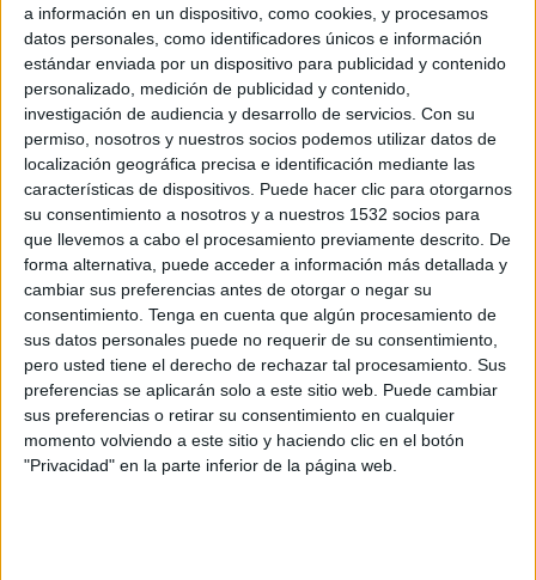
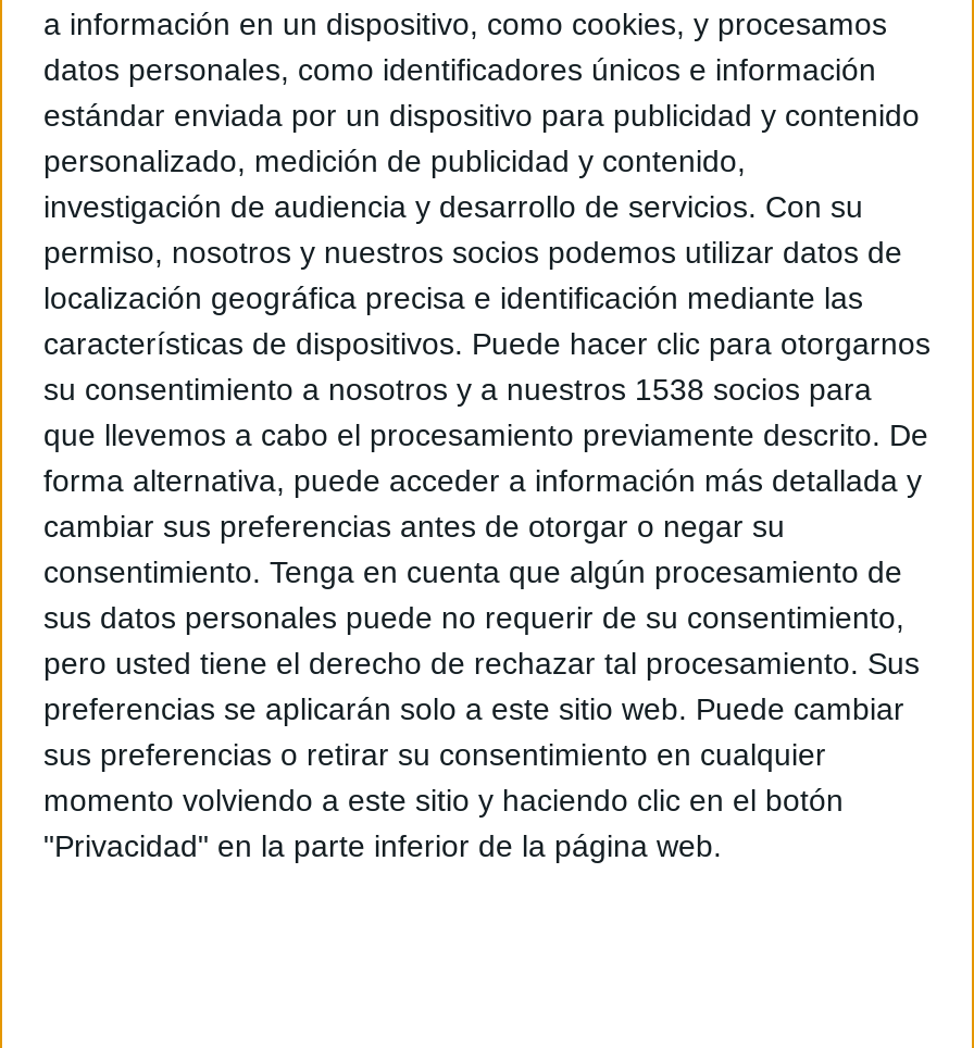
[24,204,480,223] su consentimiento a nosotros y a nuestros 1532 socios para -> [43,371,872,406] su consentimiento a nosotros y a nuestros 1538 socios para

